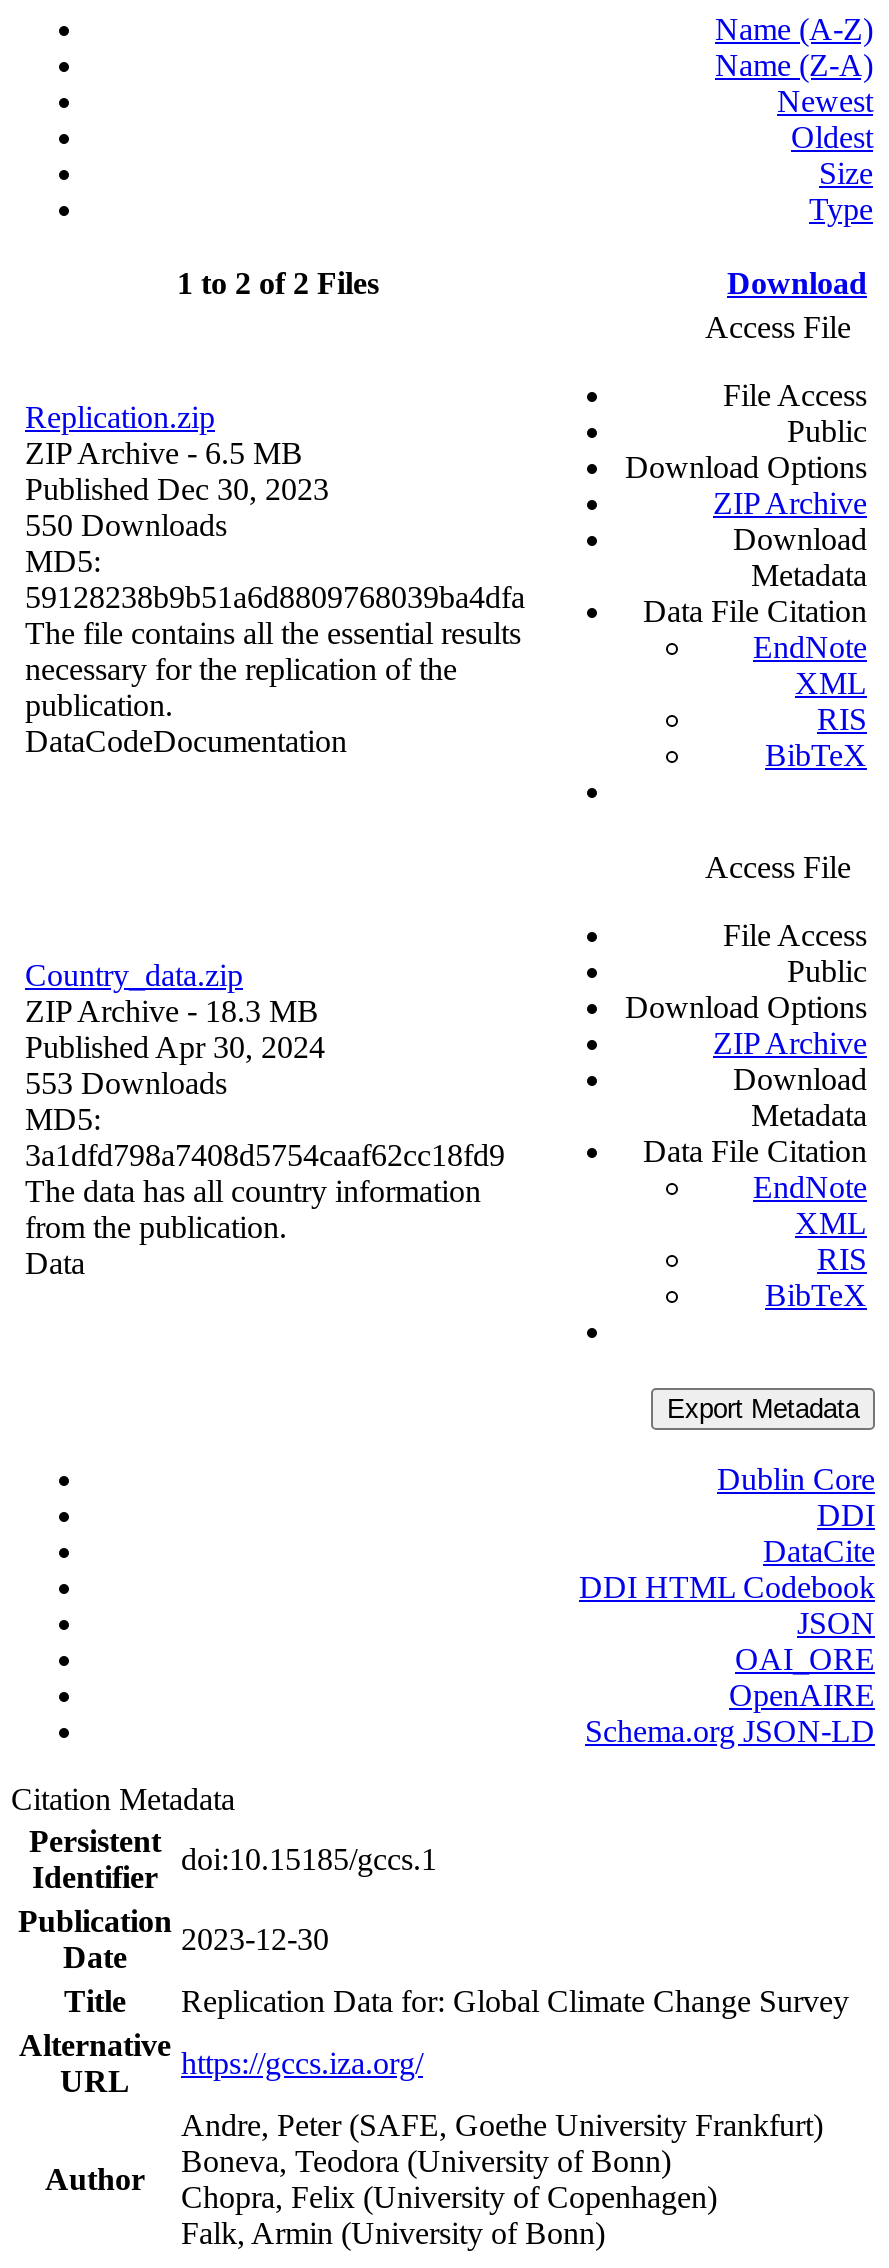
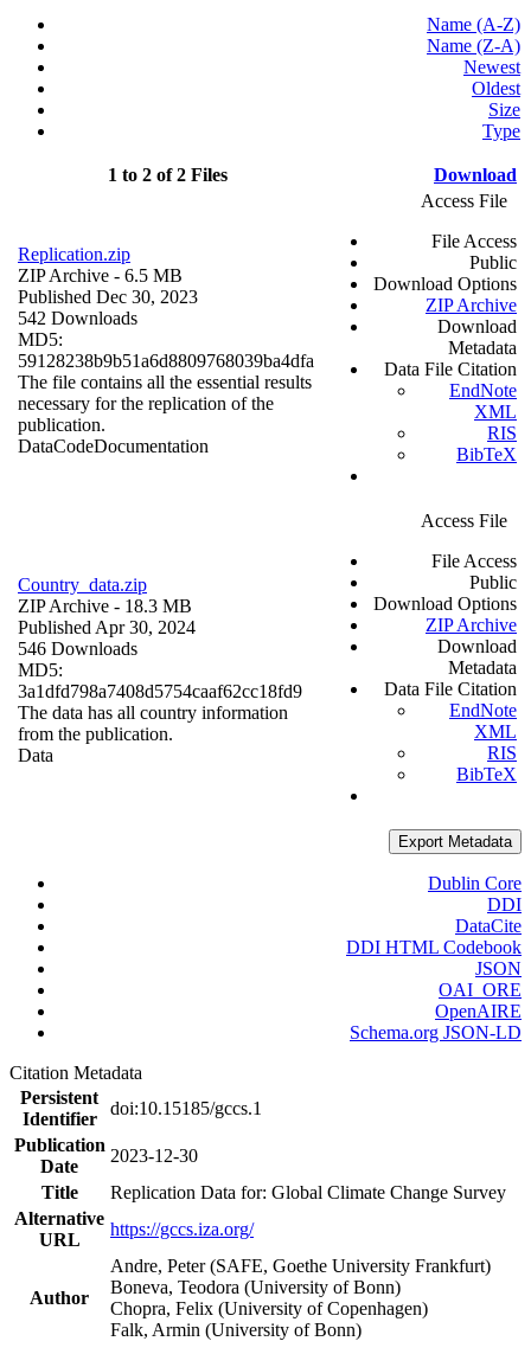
[25,509,227,543] 550 Downloads -> [18,308,137,328] 542 Downloads
[25,1067,227,1101] 553 Downloads -> [18,639,137,659] 546 Downloads

